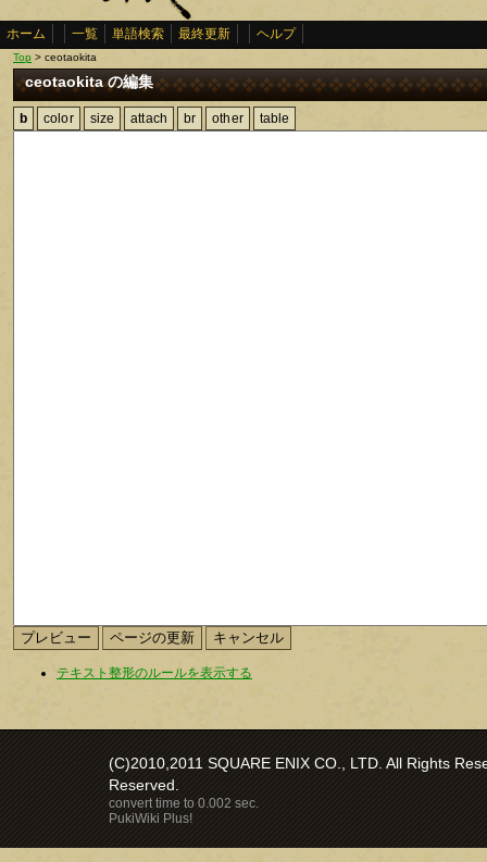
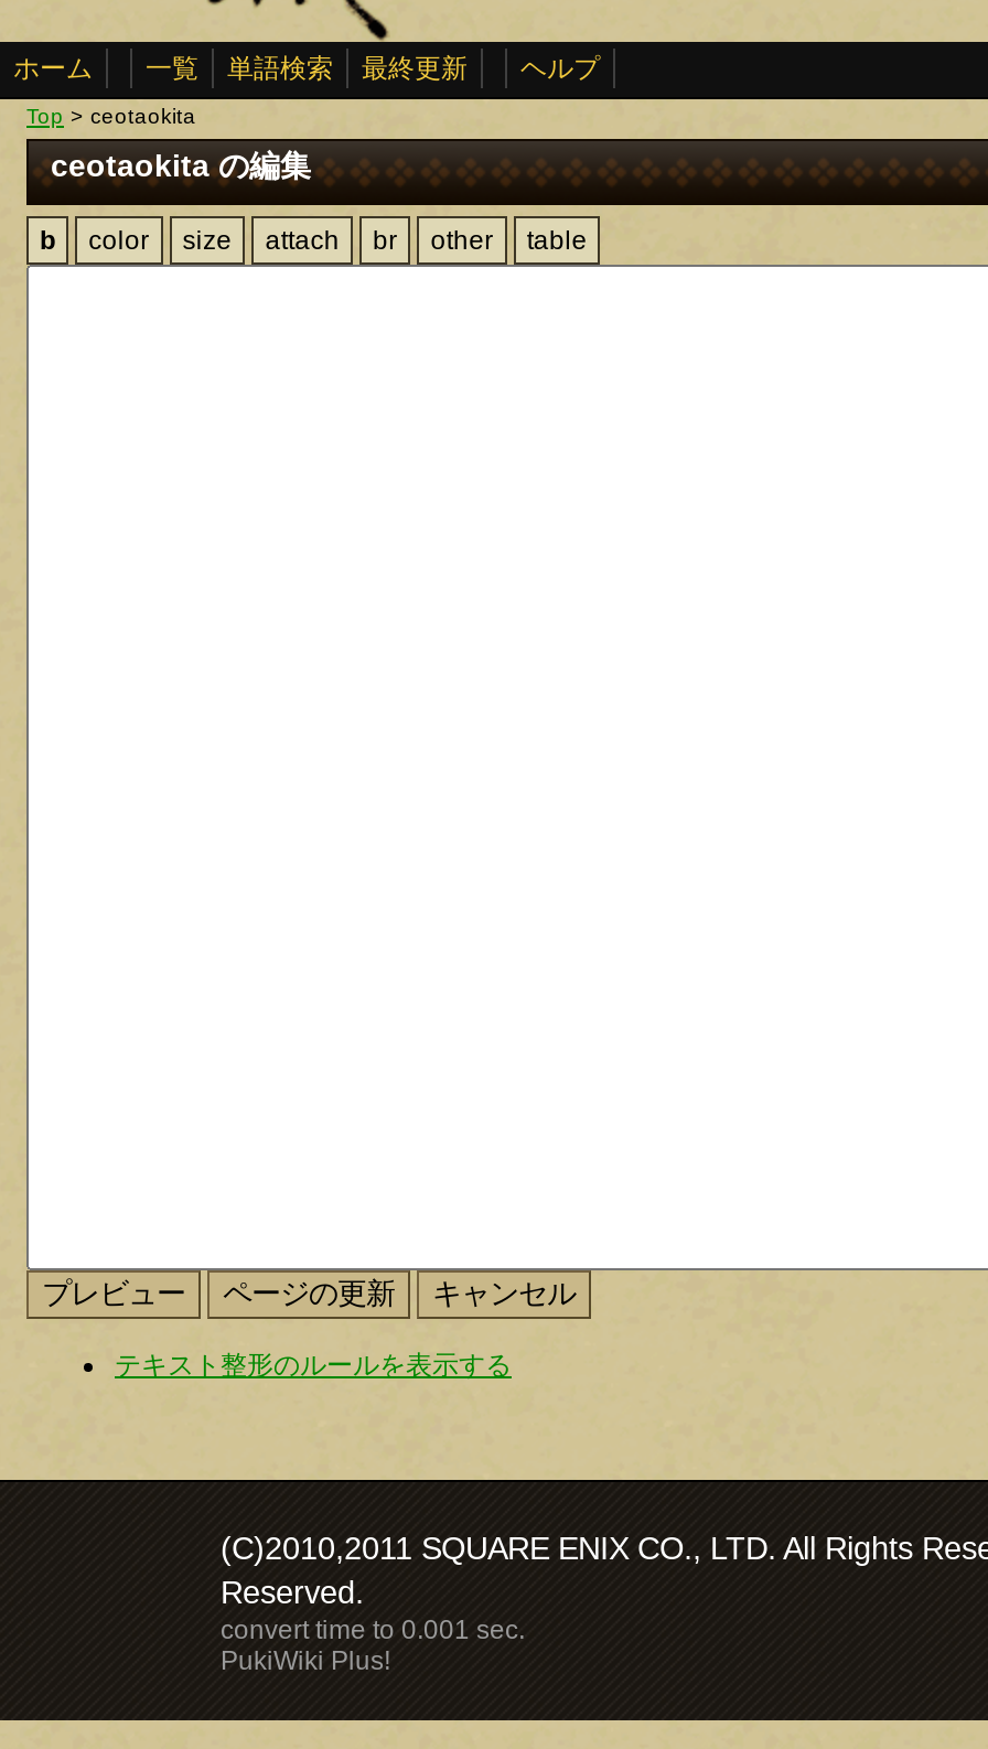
[109,796,259,811] convert time to 0.002 sec. -> [221,1614,525,1645] convert time to 0.001 sec.

